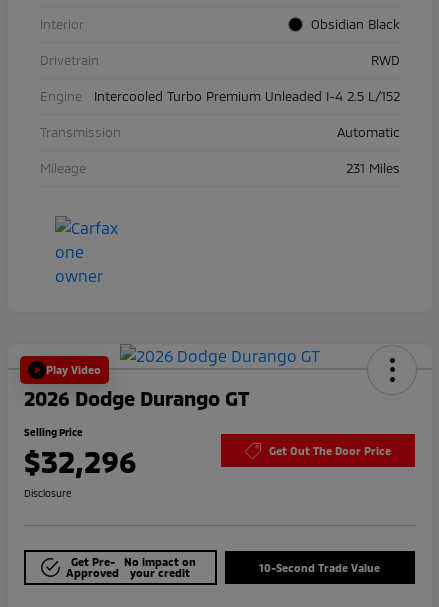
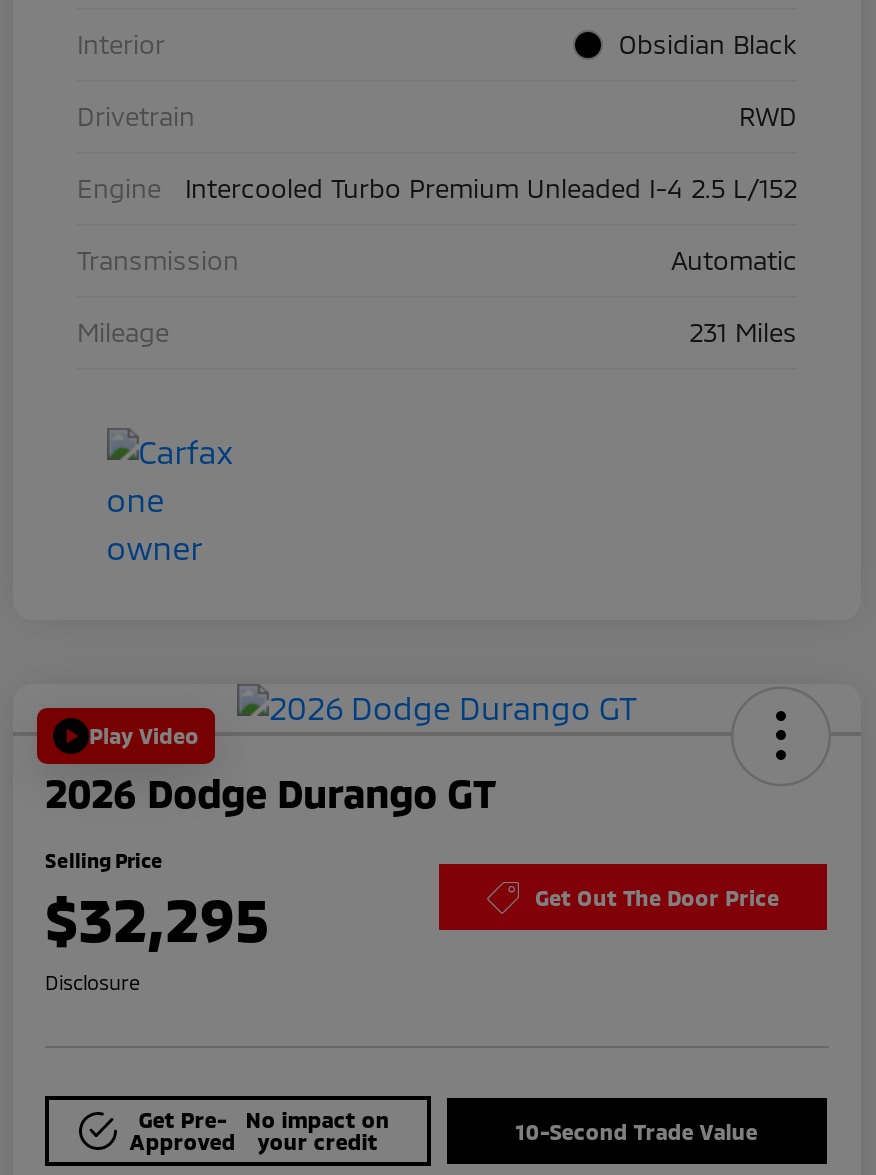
[24,443,137,479] $32,296 -> [45,882,269,954] $32,295

